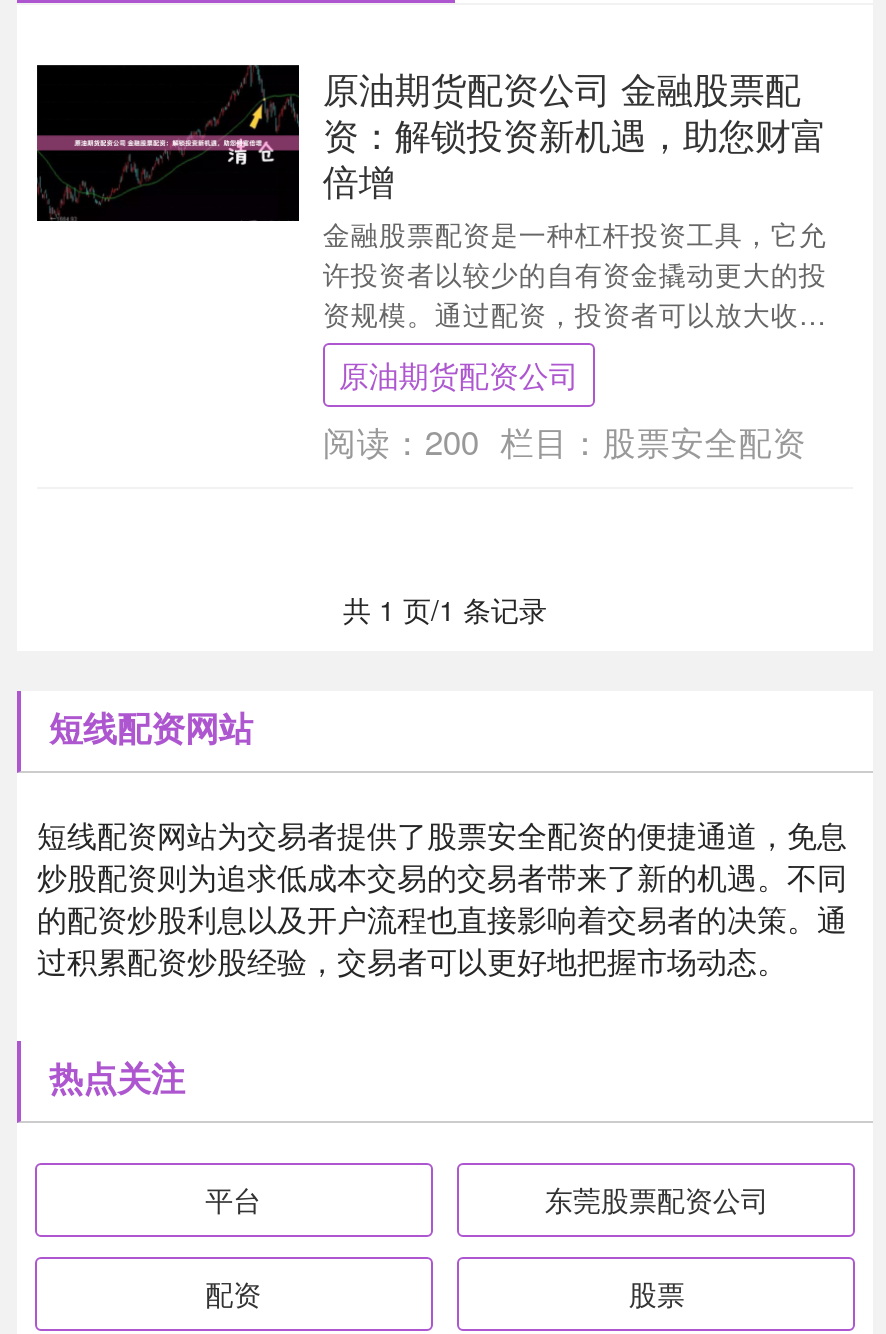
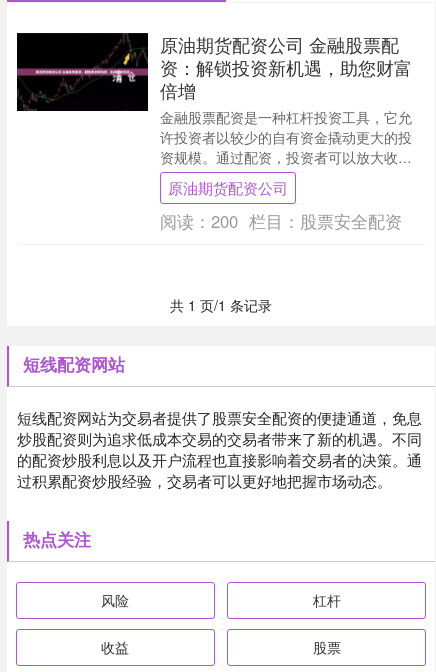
[205,1179,769,1219] 平台 | 东莞股票配资公司 -> [101,590,341,610] 风险 | 杠杆
[205,1273,261,1313] 配资 -> [101,637,129,657] 收益

